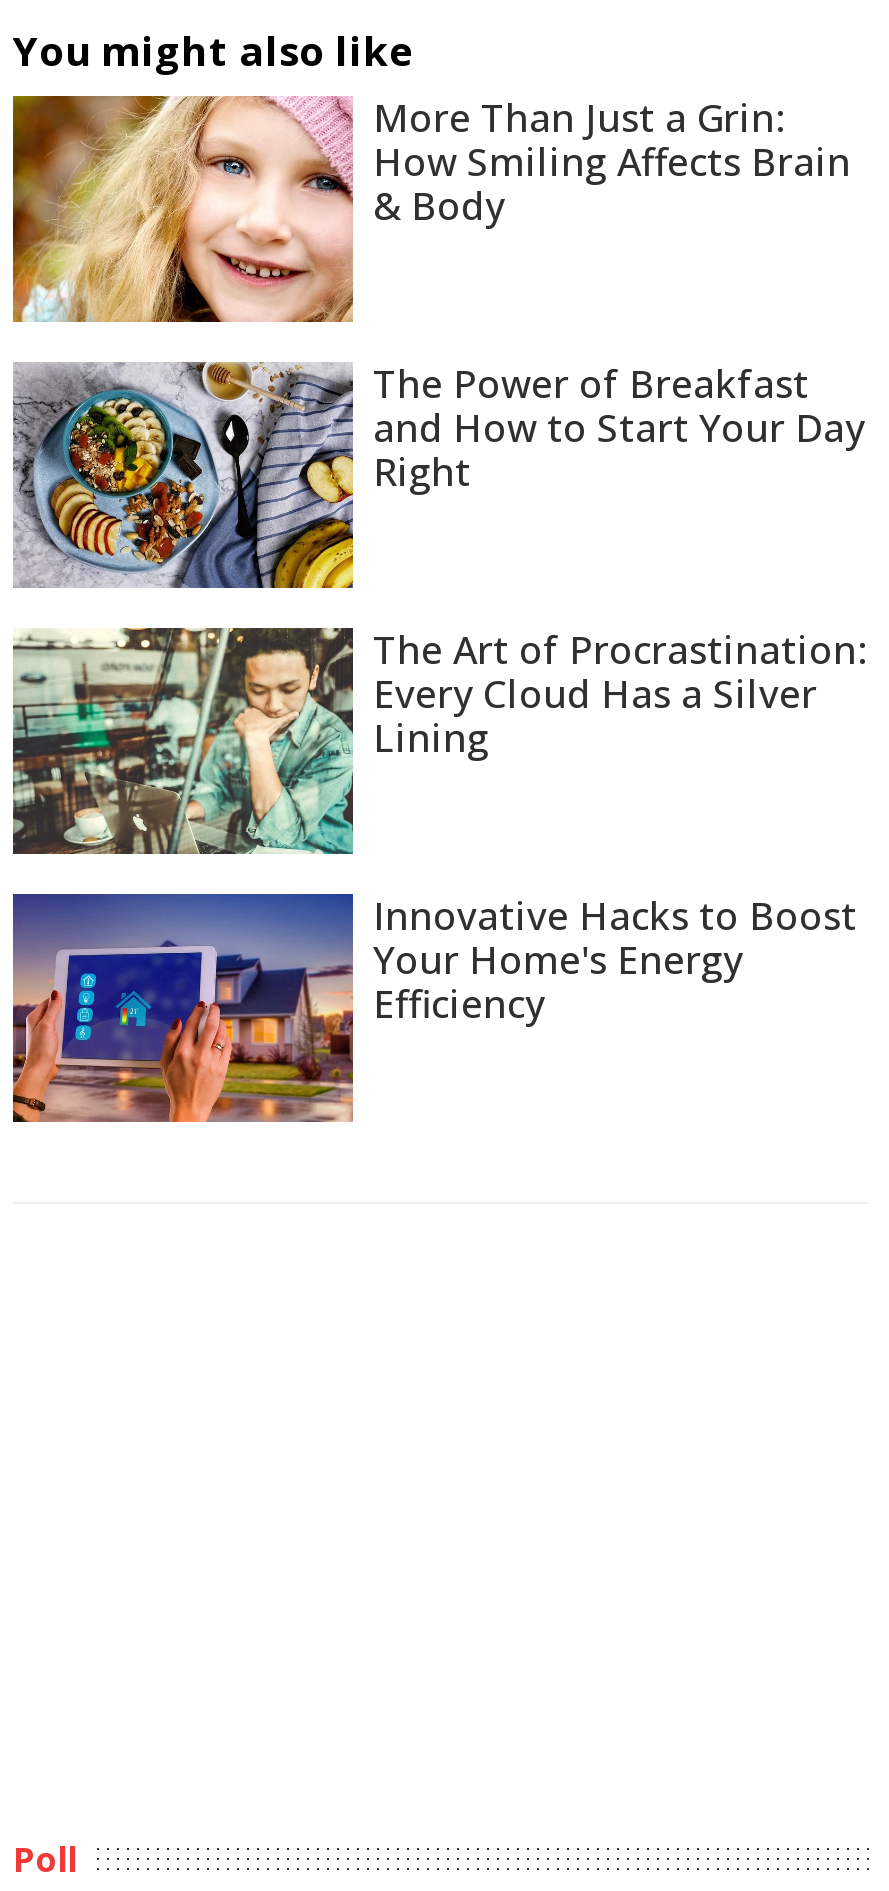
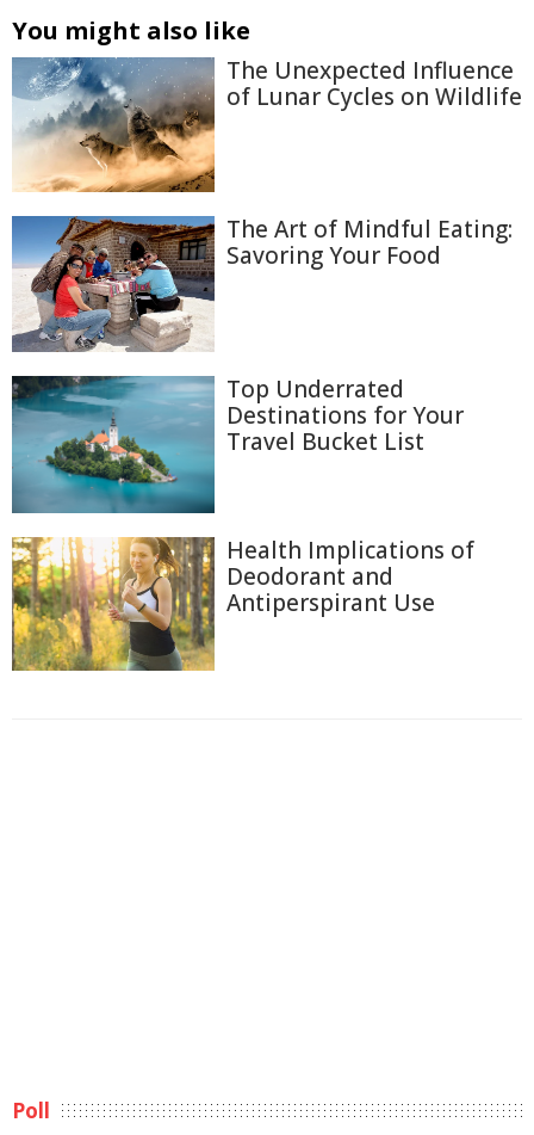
[11,92,851,324] [image] | More Than Just a Grin: | How Smiling Affects Brain | & Body -> [11,55,522,193] [image] | The Unexpected Influence | of Lunar Cycles on Wildlife
[13,357,865,590] [image] | The Power of Breakfast | and How to Start Your Day | Right -> [11,214,513,352] [image] | The Art of Mindful Eating: | Savoring Your Food
[11,624,865,858] [image] | The Art of Procrastination: | Every Cloud Has a Silver | Lining -> [11,373,464,514] [image] | Top Underrated | Destinations for Your | Travel Bucket List
[11,891,857,1124] [image] | Innovative Hacks to Boost | Your Home's Energy | Efficiency -> [11,534,474,672] [image] | Health Implications of | Deodorant and | Antiperspirant Use

